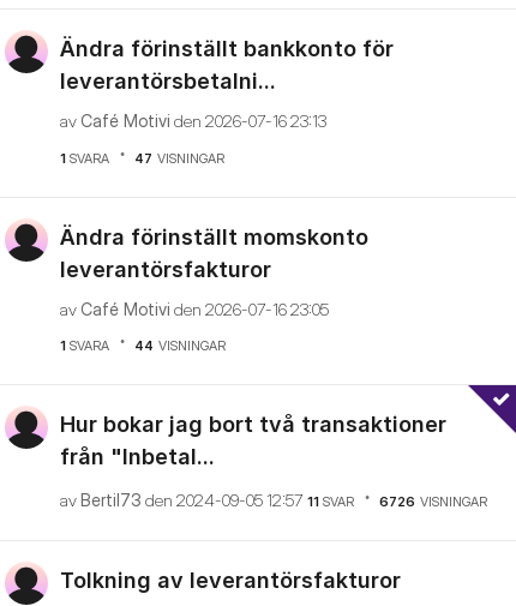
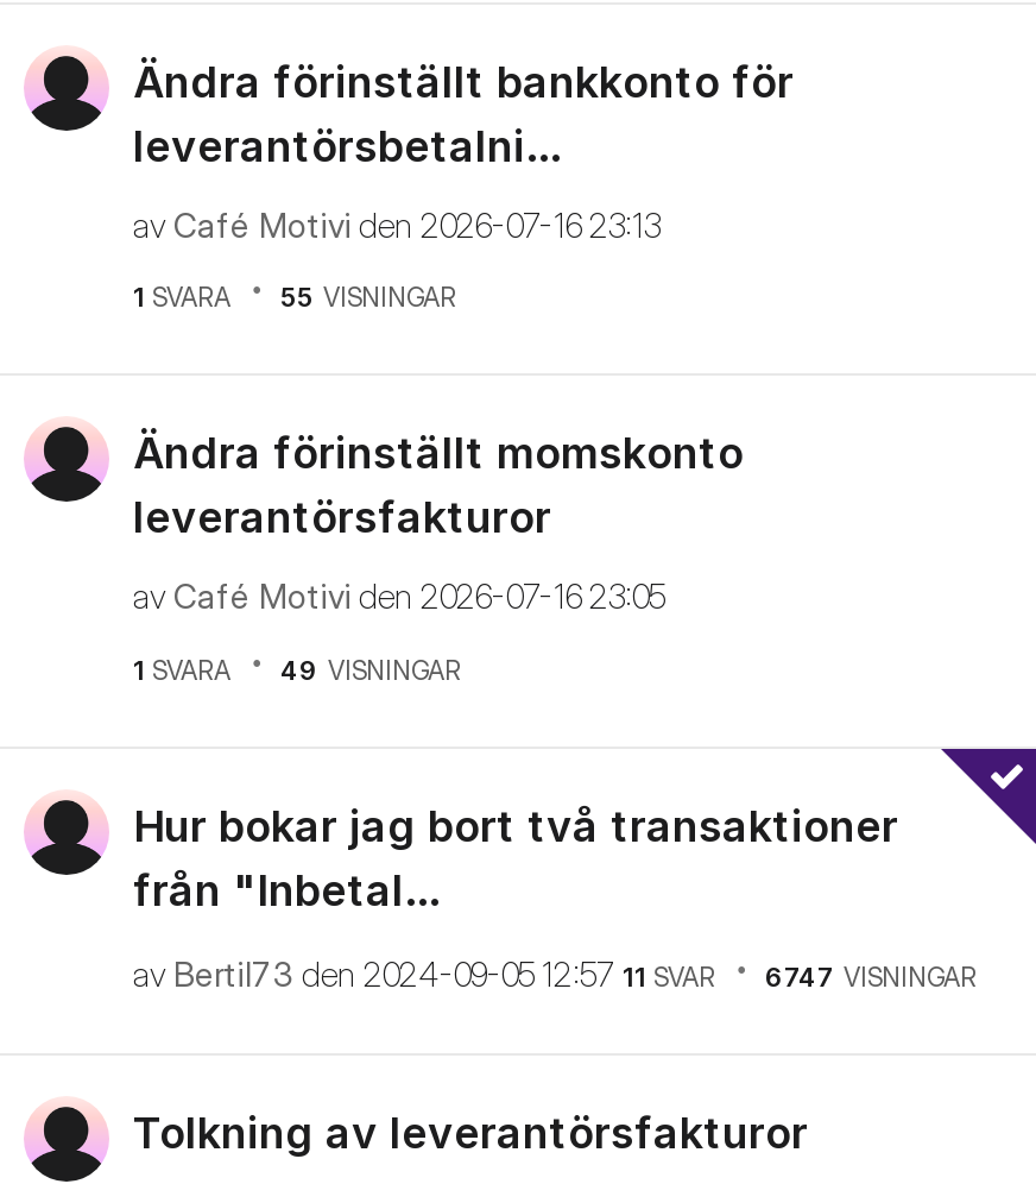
[60,149,224,166] 1 SVARA 47 VISNINGAR -> [133,281,456,314] 1 SVARA 55 VISNINGAR
[60,337,226,354] 1 SVARA 44 VISNINGAR -> [133,653,461,686] 1 SVARA 49 VISNINGAR
[60,489,487,509] av Bertil73 den 2024-09-05 12:57 11 SVAR 6726 VISNINGAR -> [133,953,977,994] av Bertil73 den 2024-09-05 12:57 11 SVAR 6747 VISNINGAR

